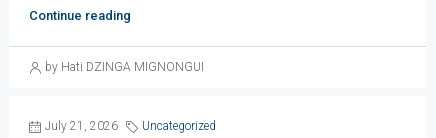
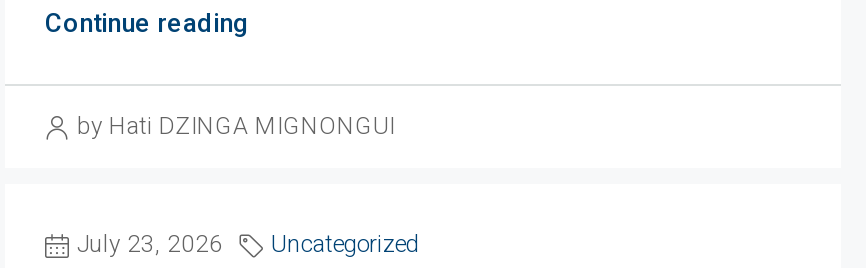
[45,119,216,133] July 21, 2026 Uncategorized -> [77,230,419,258] July 23, 2026 Uncategorized

